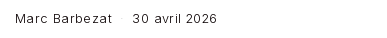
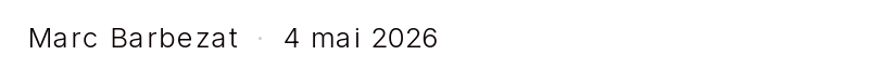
[15,11,217,26] Marc Barbezat 30 avril 2026 -> [28,22,439,55] Marc Barbezat 4 mai 2026

